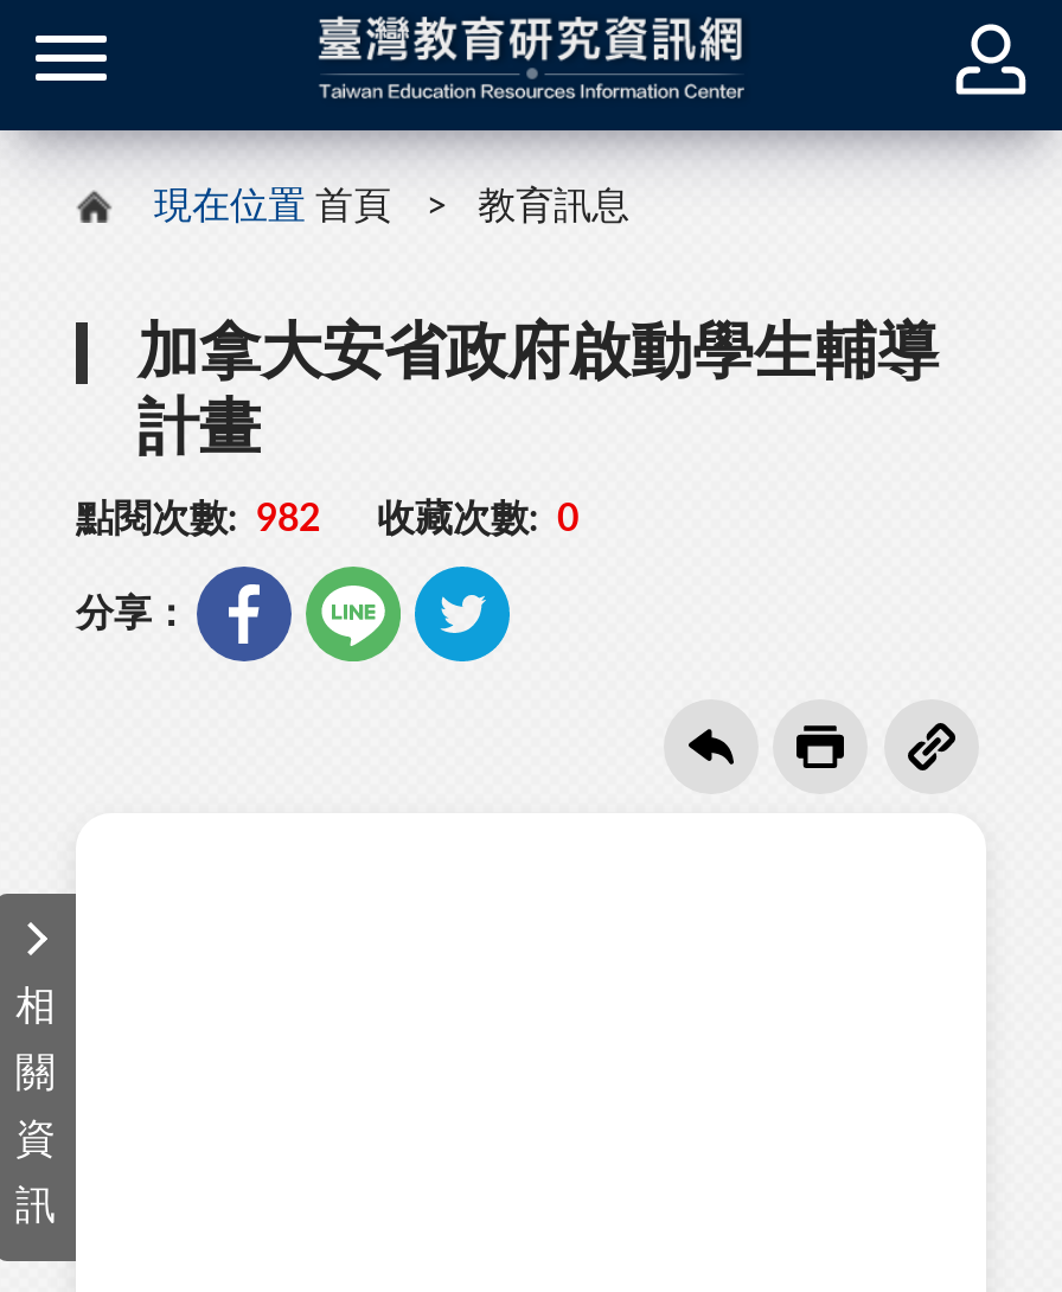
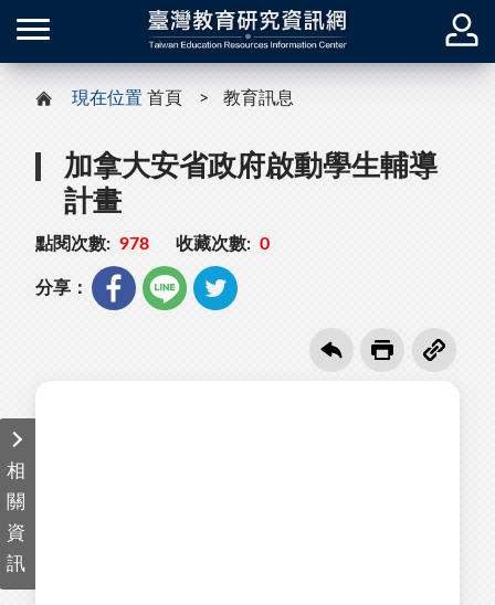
[76,500,578,538] 點閱次數: 982 收藏次數: 0 -> [35,235,270,253] 點閱次數: 978 收藏次數: 0

